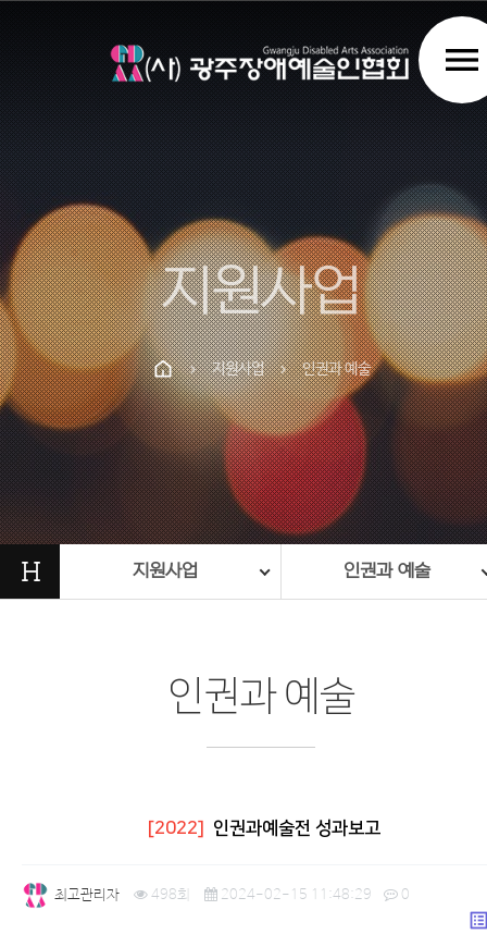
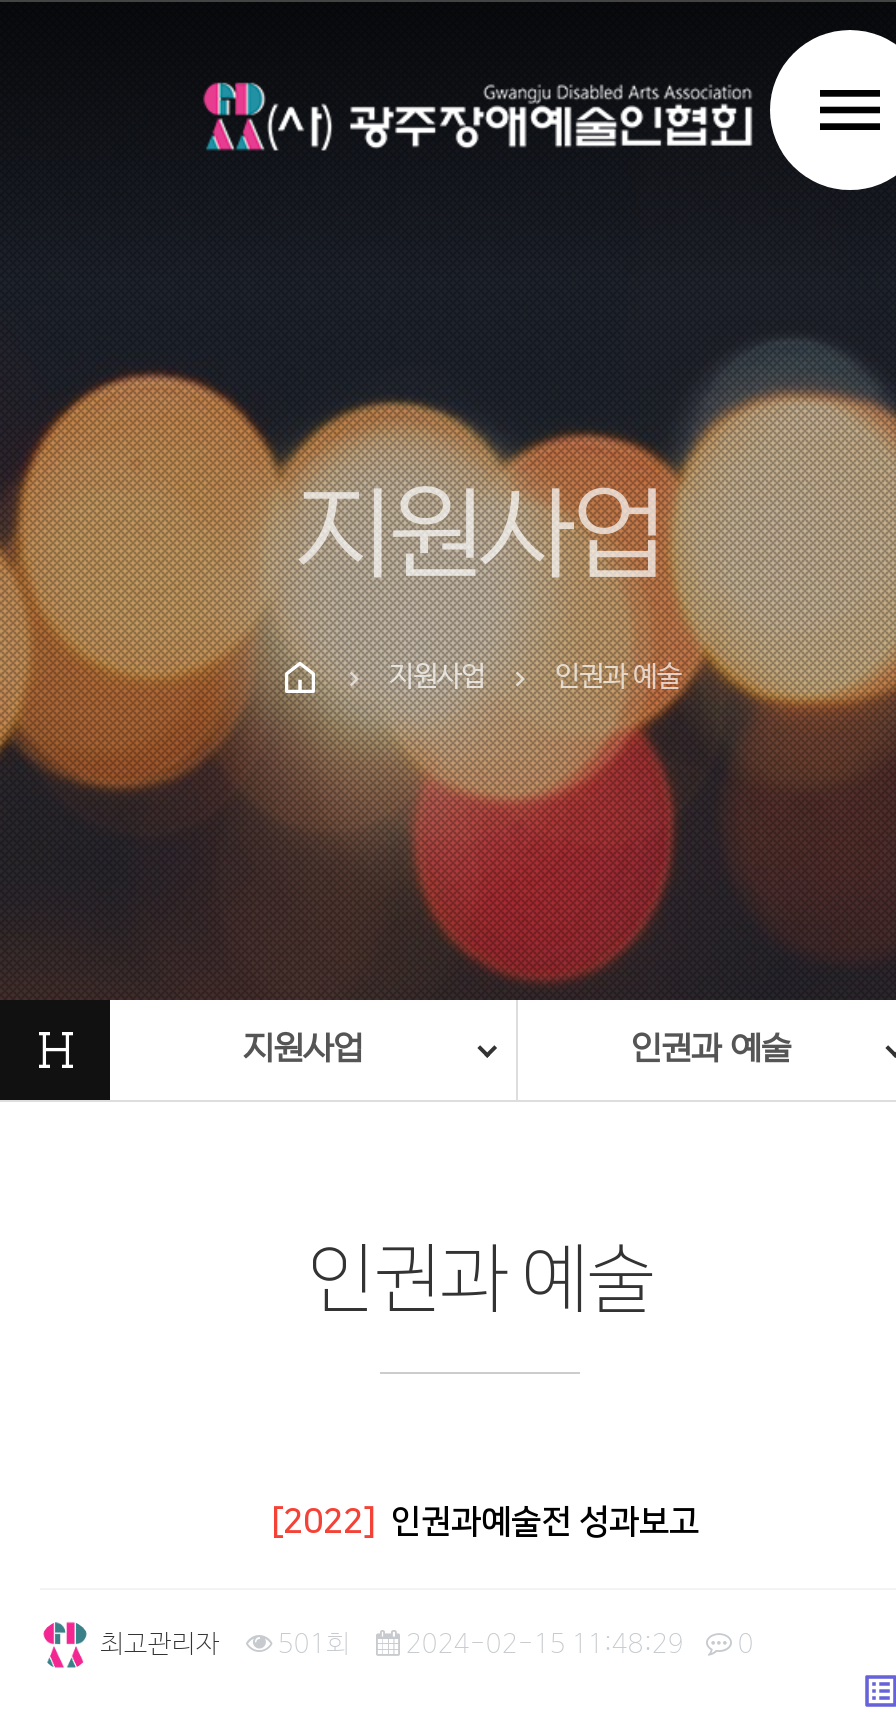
[54,887,410,903] 최고관리자 498회 2024-02-15 11:48:29 0 -> [100,1630,754,1660] 최고관리자 501회 2024-02-15 11:48:29 0

